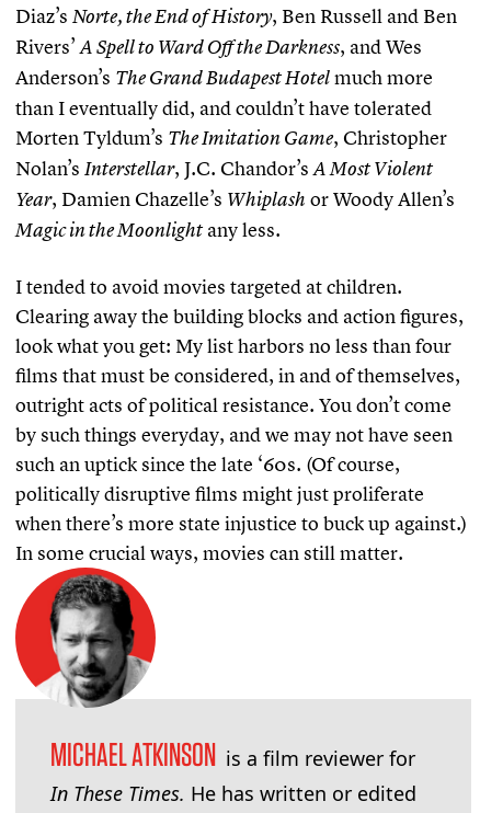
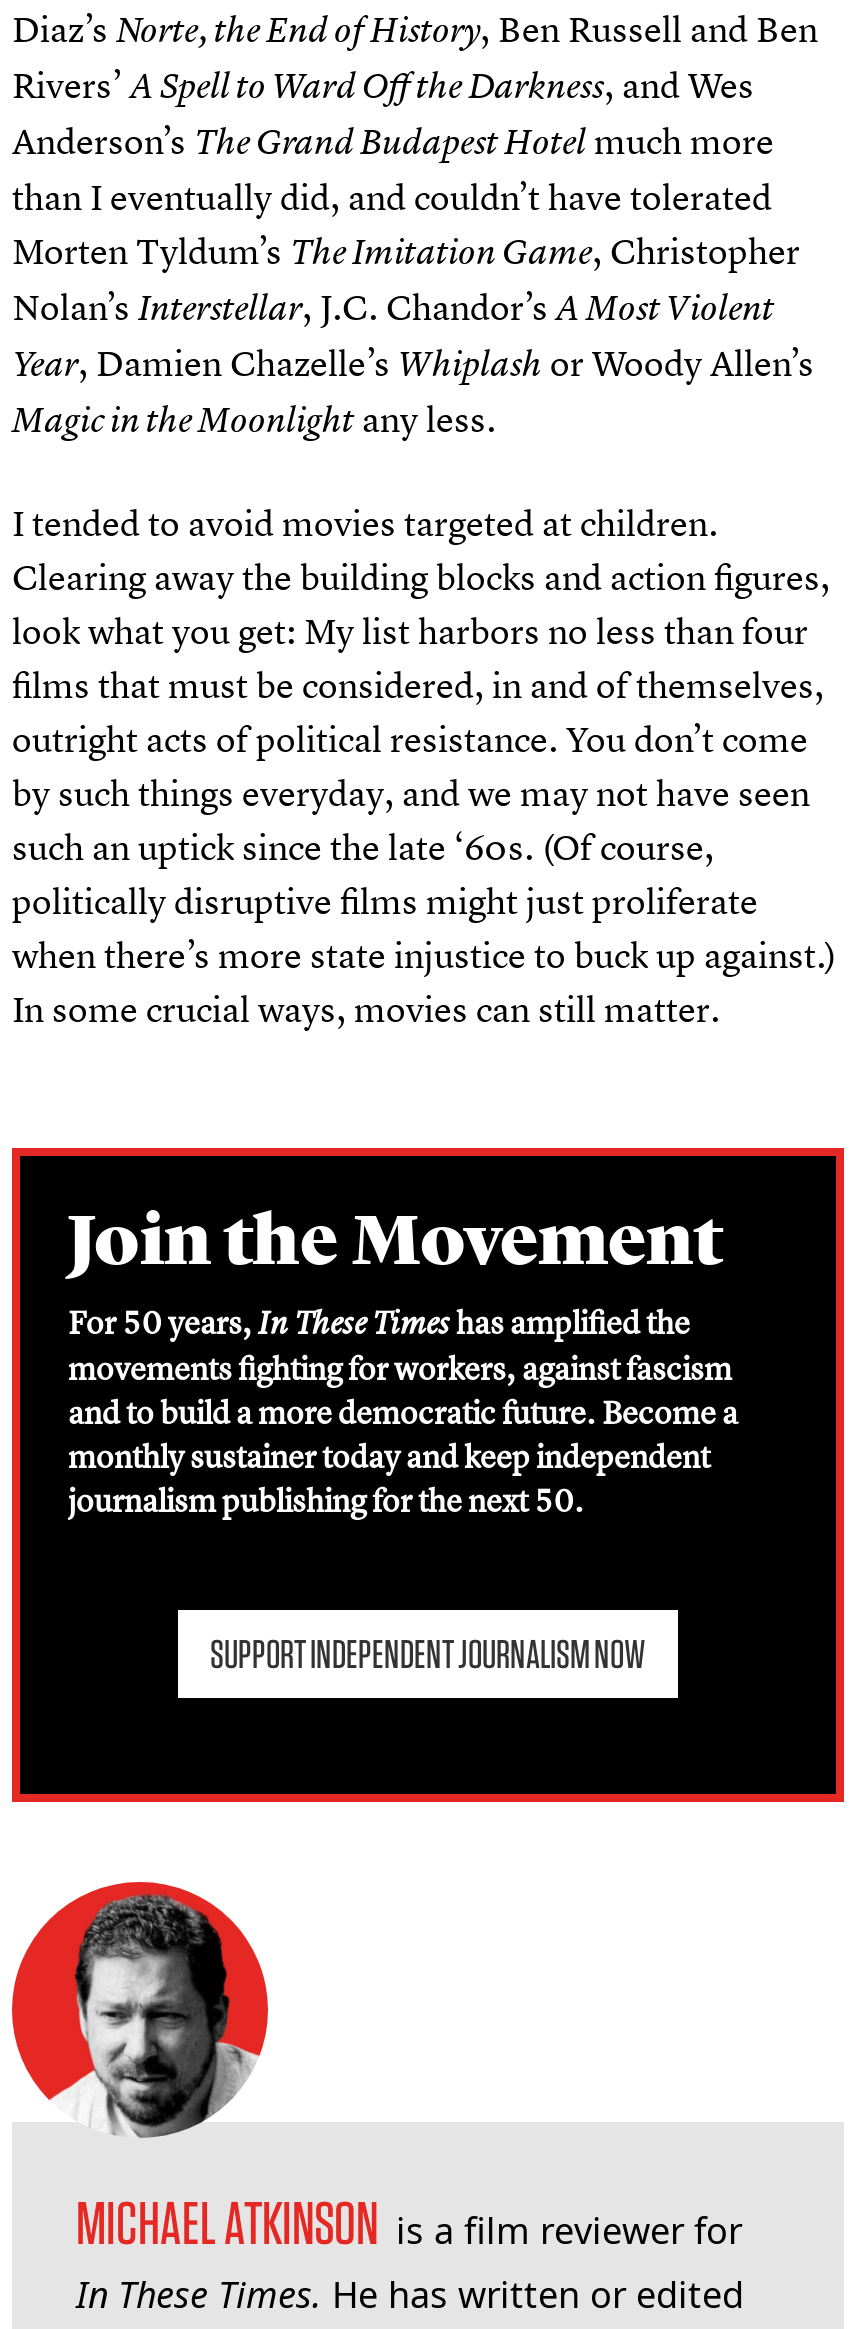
none -> [10,1146,846,1804] [image] | Join the Movement | For 50 years,In These Timeshas amplified the | movements fighting for workers, against fascism | and to build a more democratic future. Become a | monthly sustainer today and keep independent | journalism publishing for the next 50. | SUPPORT INDEPENDENT JOURNALISM NOW

